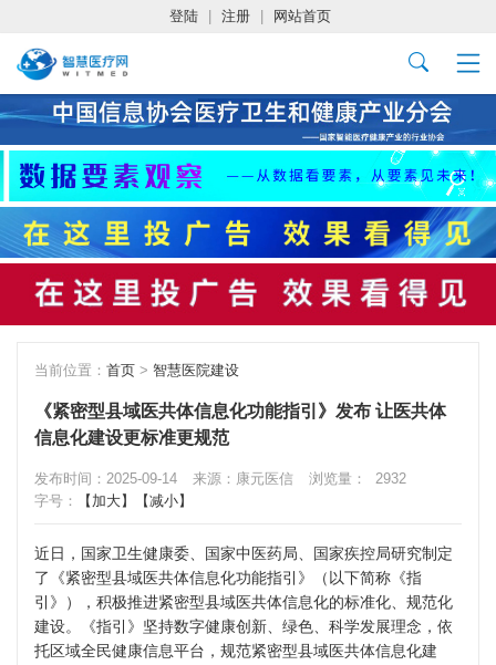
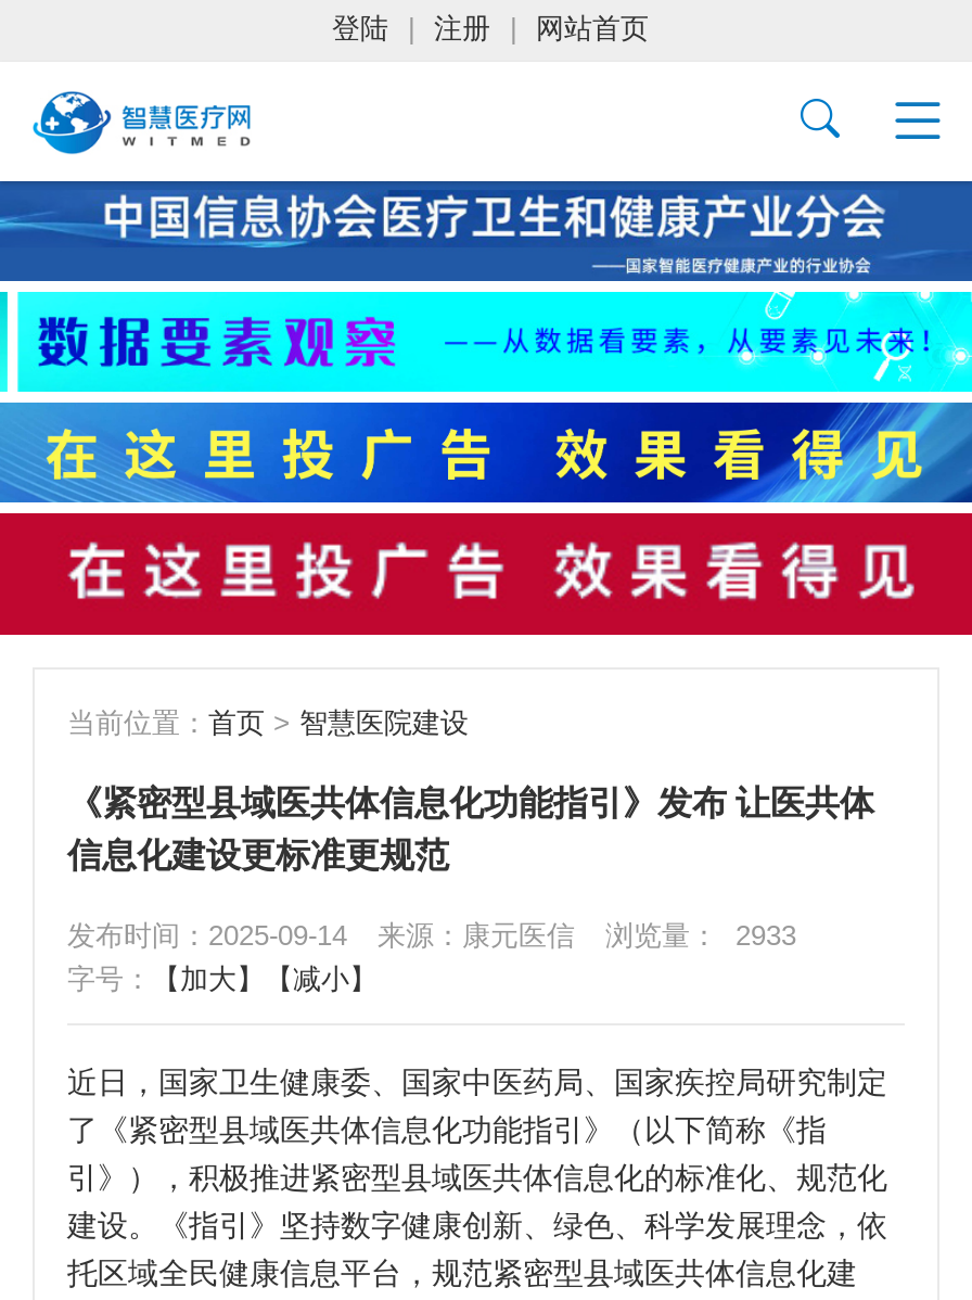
[34,470,406,487] 发布时间：2025-09-14 来源：康元医信 浏览量： 2932 -> [67,919,796,951] 发布时间：2025-09-14 来源：康元医信 浏览量： 2933

